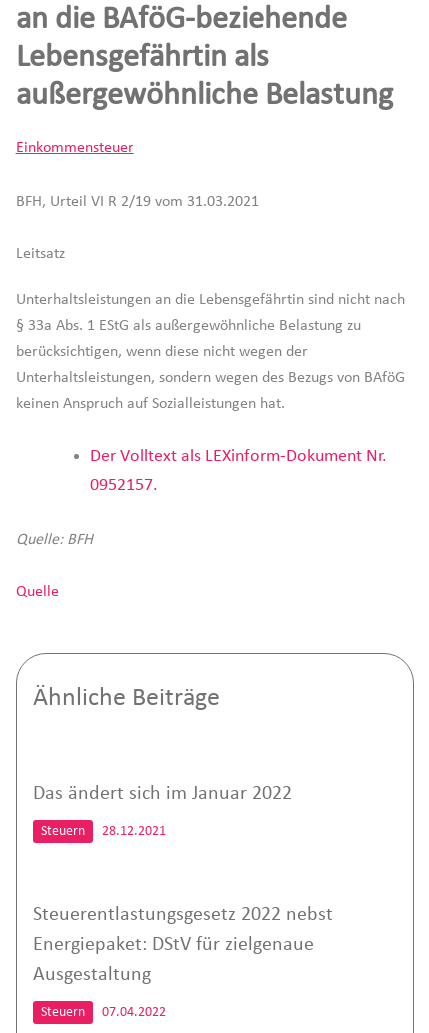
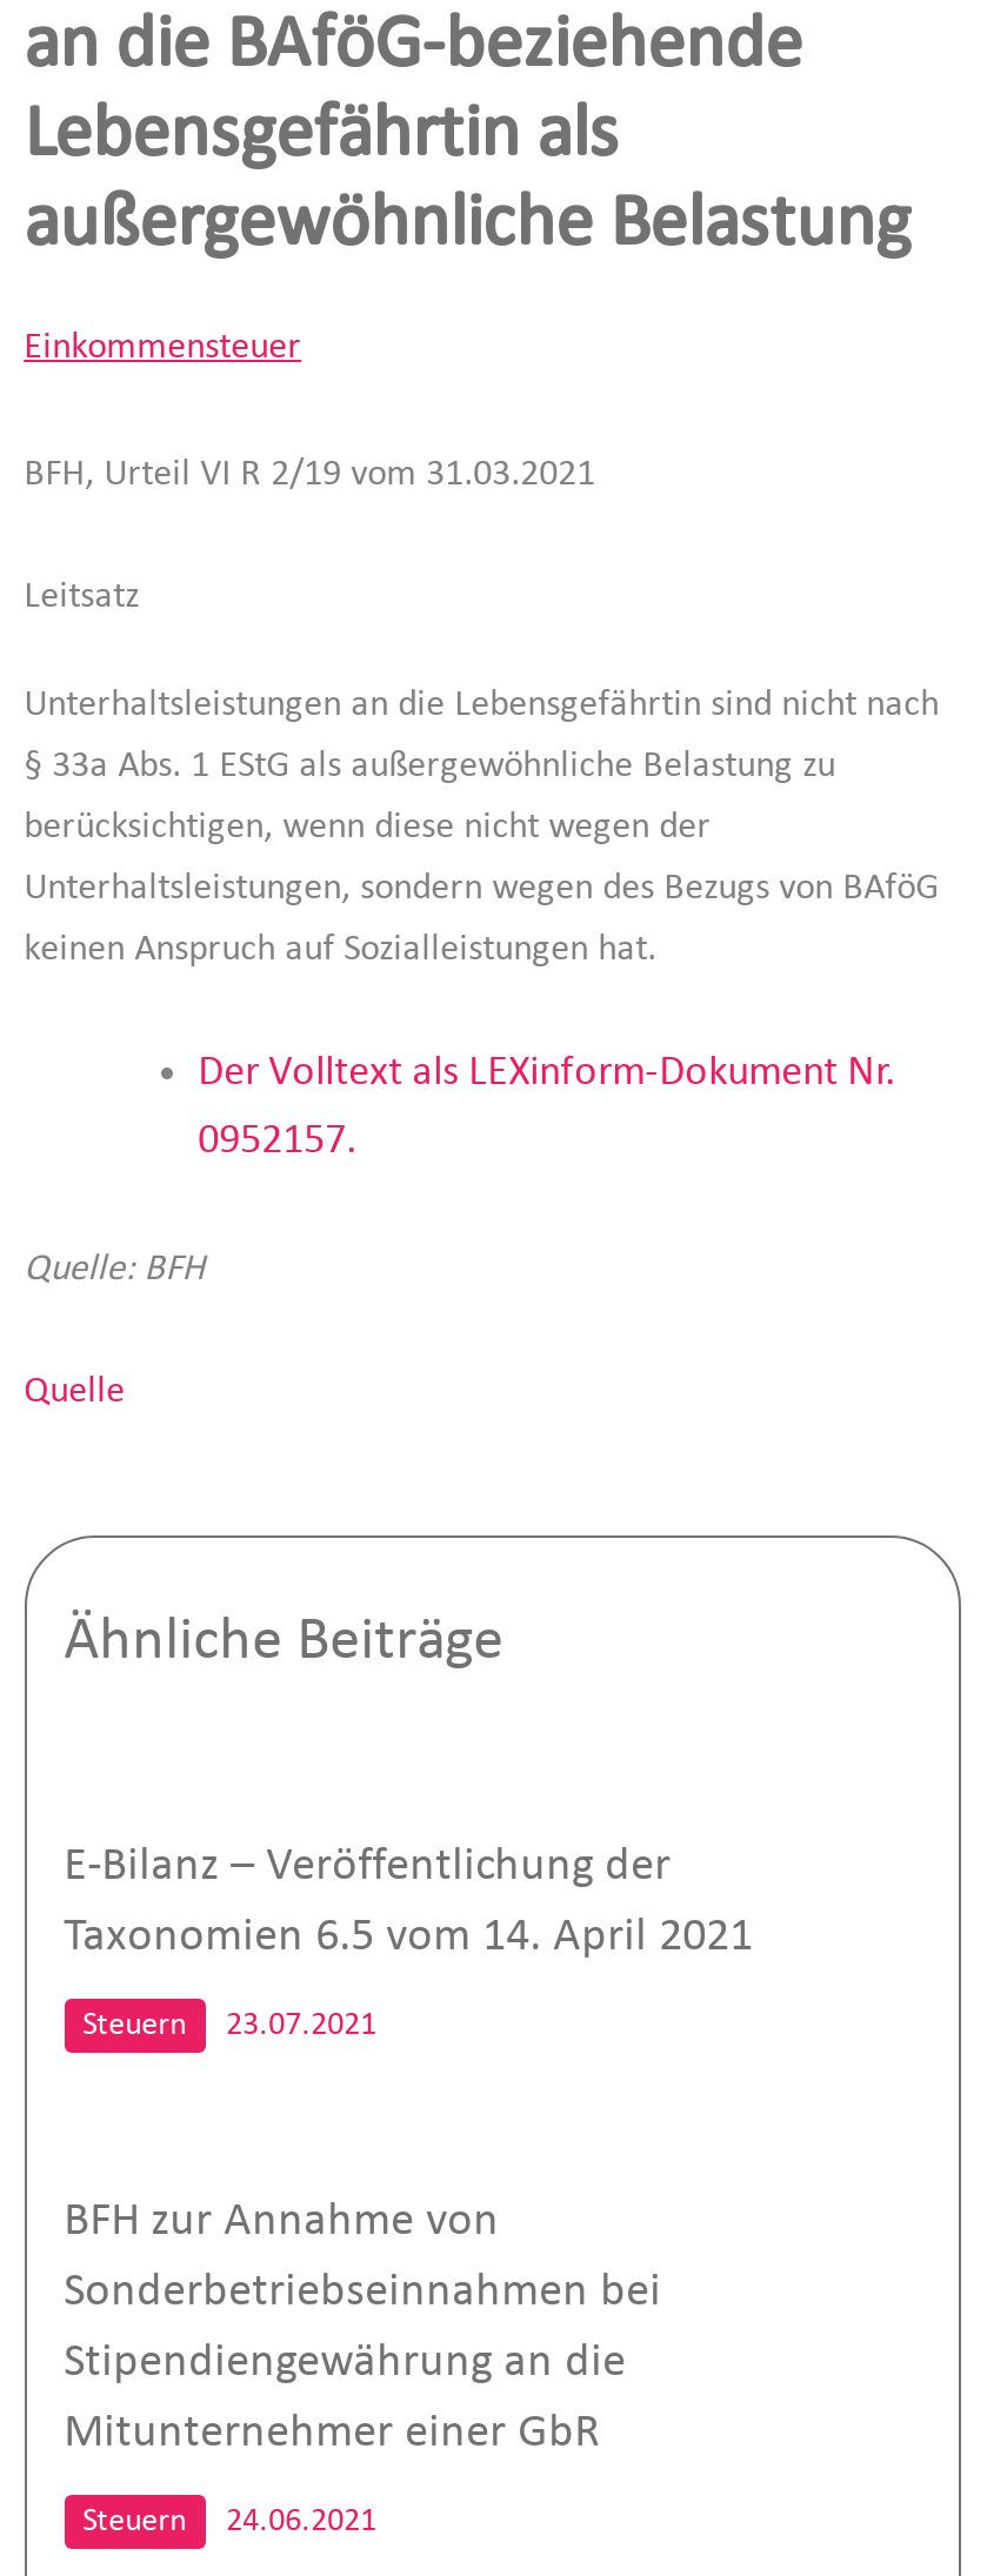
[33,784,292,804] Das ändert sich im Januar 2022 -> [64,1843,753,1961] E-Bilanz – Veröffentlichung der | Taxonomien 6.5 vom 14. April 2021
[41,824,166,839] Steuern 28.12.2021 -> [83,2008,377,2043] Steuern 23.07.2021
[33,905,333,985] Steuerentlastungsgesetz 2022 nebst | Energiepaket: DStV für zielgenaue | Ausgestaltung -> [64,2198,661,2457] BFH zur Annahme von | Sonderbetriebseinnahmen bei | Stipendiengewährung an die | Mitunternehmer einer GbR
[41,1005,166,1020] Steuern 07.04.2022 -> [83,2504,377,2539] Steuern 24.06.2021

